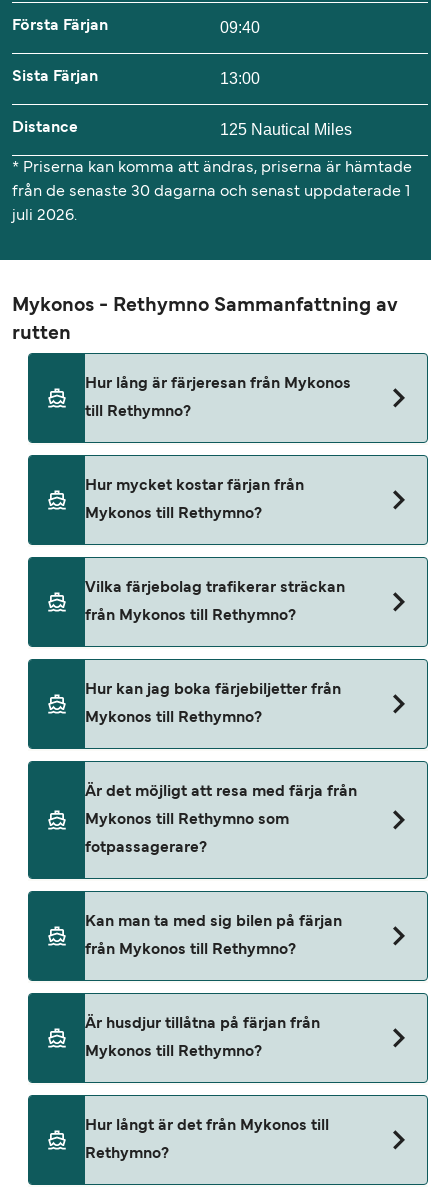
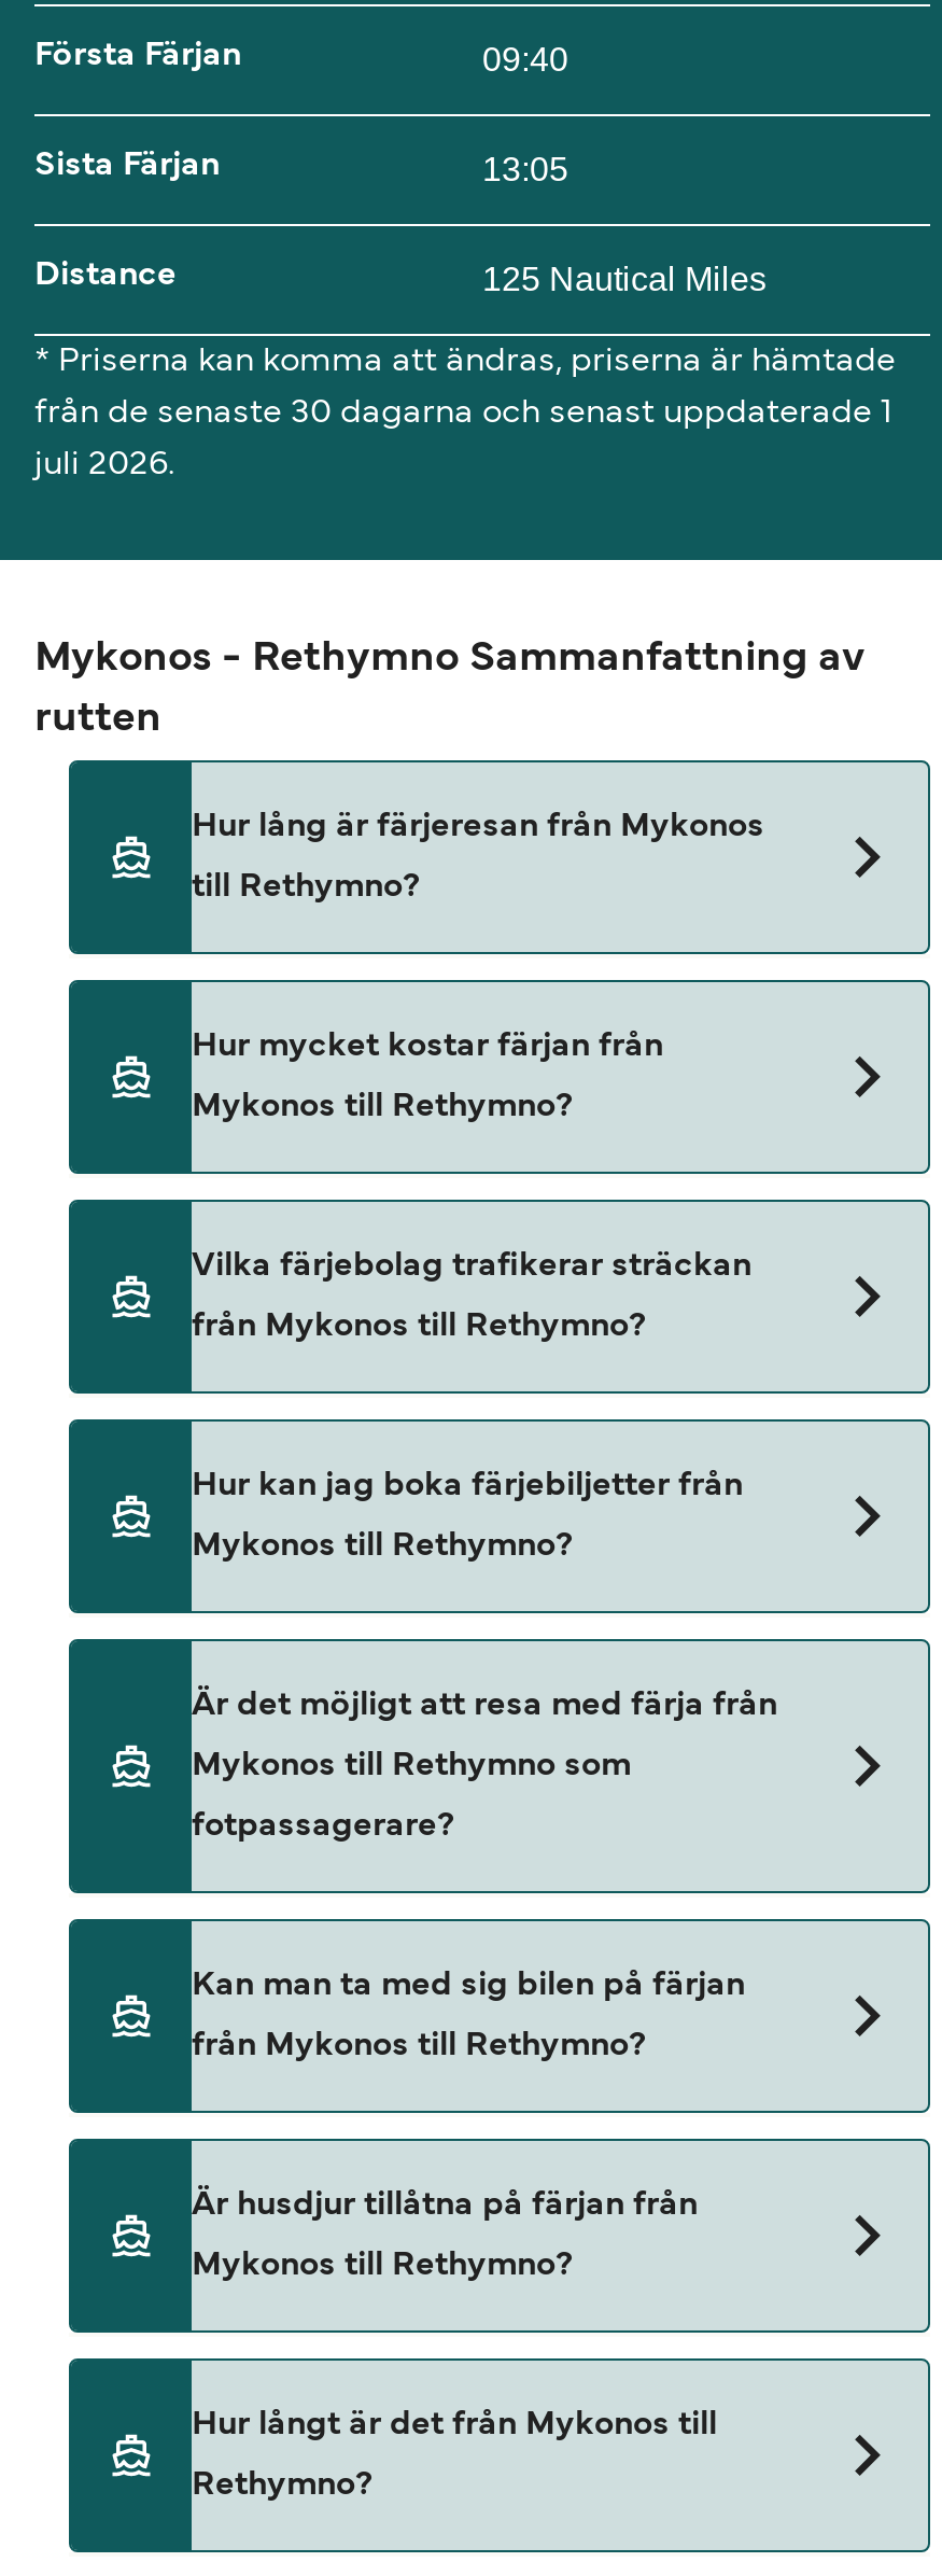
[220,70,260,87] 13:00 -> [482,151,568,187] 13:05

